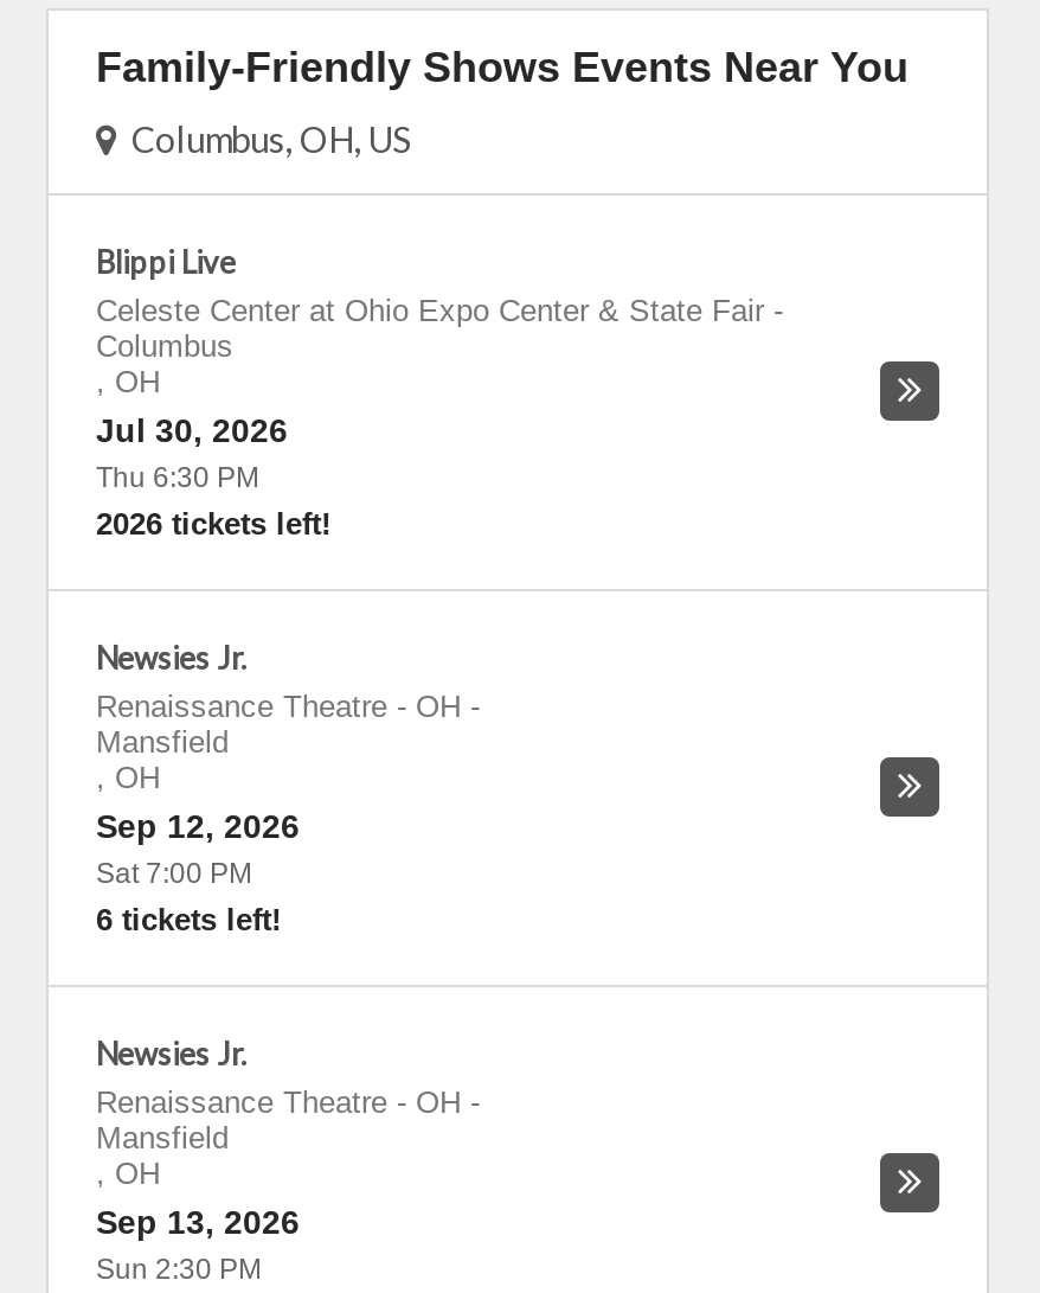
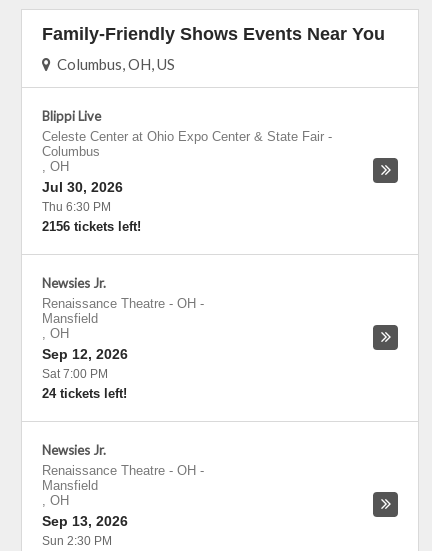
[96,506,330,542] 2026 tickets left! -> [42,219,141,234] 2156 tickets left!
[96,902,281,937] 6 tickets left! -> [42,386,127,401] 24 tickets left!

